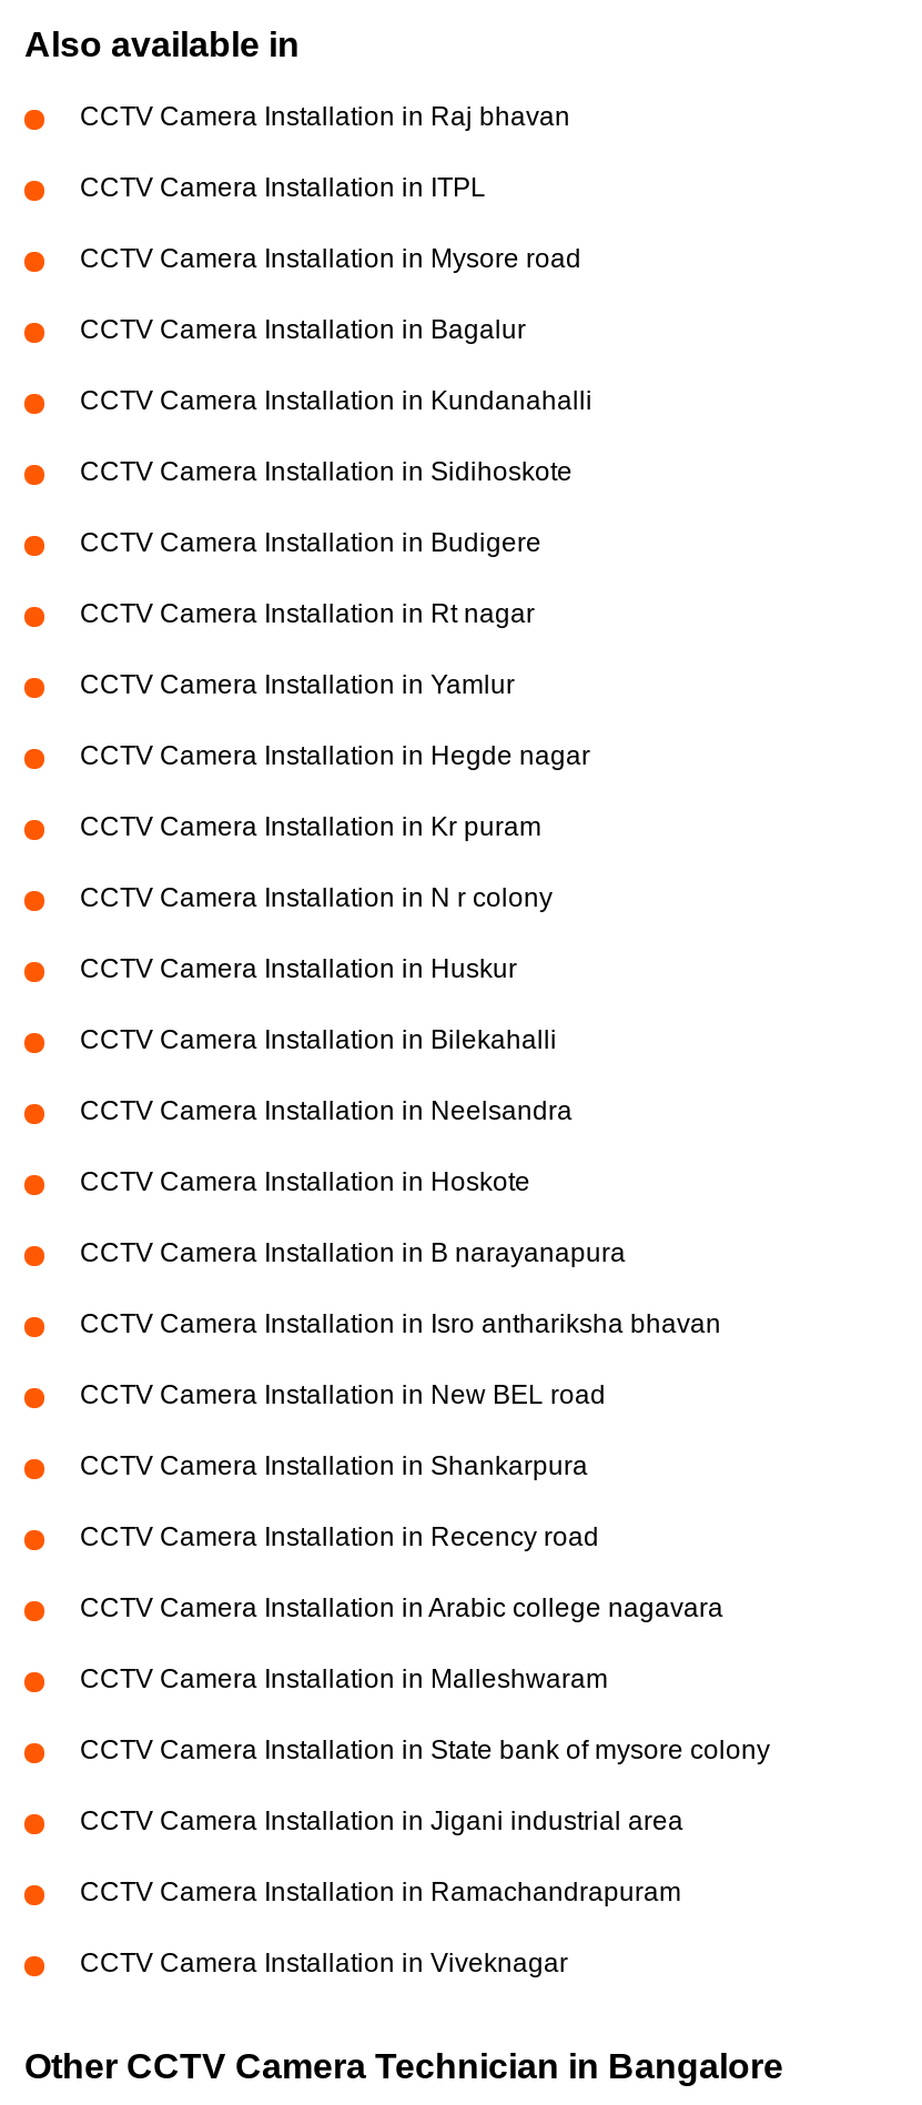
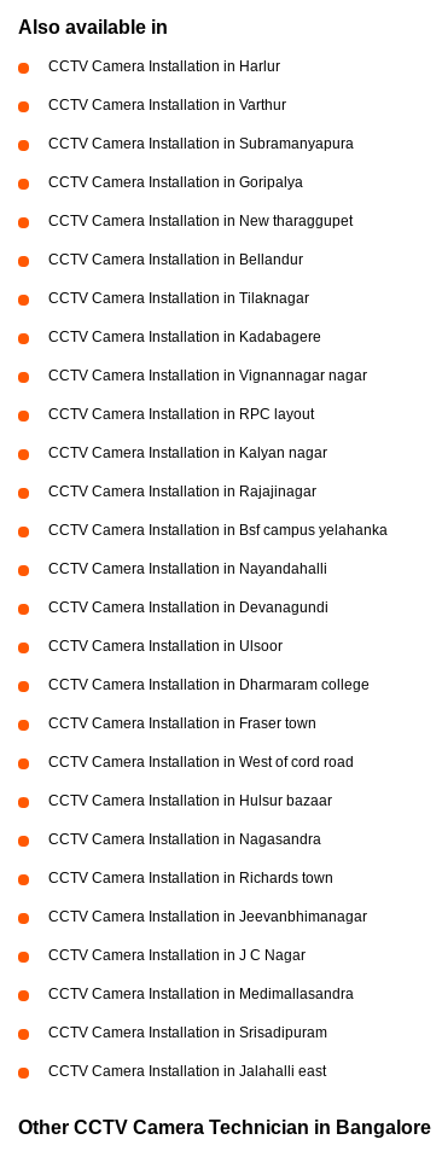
[80,101,570,132] CCTV Camera Installation in Raj bhavan -> [48,58,280,75] CCTV Camera Installation in Harlur
[80,172,486,203] CCTV Camera Installation in ITPL -> [48,97,286,114] CCTV Camera Installation in Varthur
[80,243,581,274] CCTV Camera Installation in Mysore road -> [48,135,354,152] CCTV Camera Installation in Subramanyapura
[80,314,526,345] CCTV Camera Installation in Bagalur -> [48,174,303,191] CCTV Camera Installation in Goripalya
[80,385,592,416] CCTV Camera Installation in Kundanahalli -> [48,213,353,229] CCTV Camera Installation in New tharaggupet
[80,456,573,487] CCTV Camera Installation in Sidihoskote -> [48,251,303,268] CCTV Camera Installation in Bellandur
[80,527,541,558] CCTV Camera Installation in Budigere -> [48,290,309,307] CCTV Camera Installation in Tilaknagar
[80,598,535,629] CCTV Camera Installation in Rt nagar -> [48,329,321,345] CCTV Camera Installation in Kadabagere
[80,669,515,700] CCTV Camera Installation in Yamlur -> [48,367,367,384] CCTV Camera Installation in Vignannagar nagar
[80,740,590,771] CCTV Camera Installation in Hegde nagar -> [48,406,314,423] CCTV Camera Installation in RPC layout
[80,811,541,842] CCTV Camera Installation in Kr puram -> [48,444,327,461] CCTV Camera Installation in Kalyan nagar
[80,882,553,913] CCTV Camera Installation in N r colony -> [48,483,316,500] CCTV Camera Installation in Rajajinagar
[80,953,517,984] CCTV Camera Installation in Huskur -> [48,522,388,539] CCTV Camera Installation in Bsf campus yelahanka
[80,1024,557,1055] CCTV Camera Installation in Bilekahalli -> [48,560,327,577] CCTV Camera Installation in Nayandahalli
[80,1095,573,1126] CCTV Camera Installation in Neelsandra -> [48,599,328,616] CCTV Camera Installation in Devanagundi
[80,1166,530,1197] CCTV Camera Installation in Hoskote -> [48,638,283,655] CCTV Camera Installation in Ulsoor
[80,1237,626,1268] CCTV Camera Installation in B narayanapura -> [48,676,370,693] CCTV Camera Installation in Dharmaram college
[80,1308,721,1339] CCTV Camera Installation in Isro anthariksha bhavan -> [48,715,316,732] CCTV Camera Installation in Fraser town
[80,1379,606,1410] CCTV Camera Installation in New BEL road -> [48,754,354,771] CCTV Camera Installation in West of cord road
[80,1450,588,1481] CCTV Camera Installation in Shankarpura -> [48,792,332,809] CCTV Camera Installation in Hulsur bazaar
[80,1521,599,1552] CCTV Camera Installation in Recency road -> [48,831,321,848] CCTV Camera Installation in Nagasandra
[80,1592,723,1623] CCTV Camera Installation in Arabic college nagavara -> [48,870,333,886] CCTV Camera Installation in Richards town
[80,1663,608,1694] CCTV Camera Installation in Malleshwaram -> [48,908,367,925] CCTV Camera Installation in Jeevanbhimanagar
[80,1734,770,1765] CCTV Camera Installation in State bank of mysore colony -> [48,947,306,964] CCTV Camera Installation in J C Nagar
[80,1805,683,1836] CCTV Camera Installation in Jigani industrial area -> [48,986,354,1002] CCTV Camera Installation in Medimallasandra
[80,1876,681,1907] CCTV Camera Installation in Ramachandrapuram -> [48,1024,327,1041] CCTV Camera Installation in Srisadipuram
[80,1947,568,1979] CCTV Camera Installation in Viveknagar -> [48,1063,326,1080] CCTV Camera Installation in Jalahalli east

